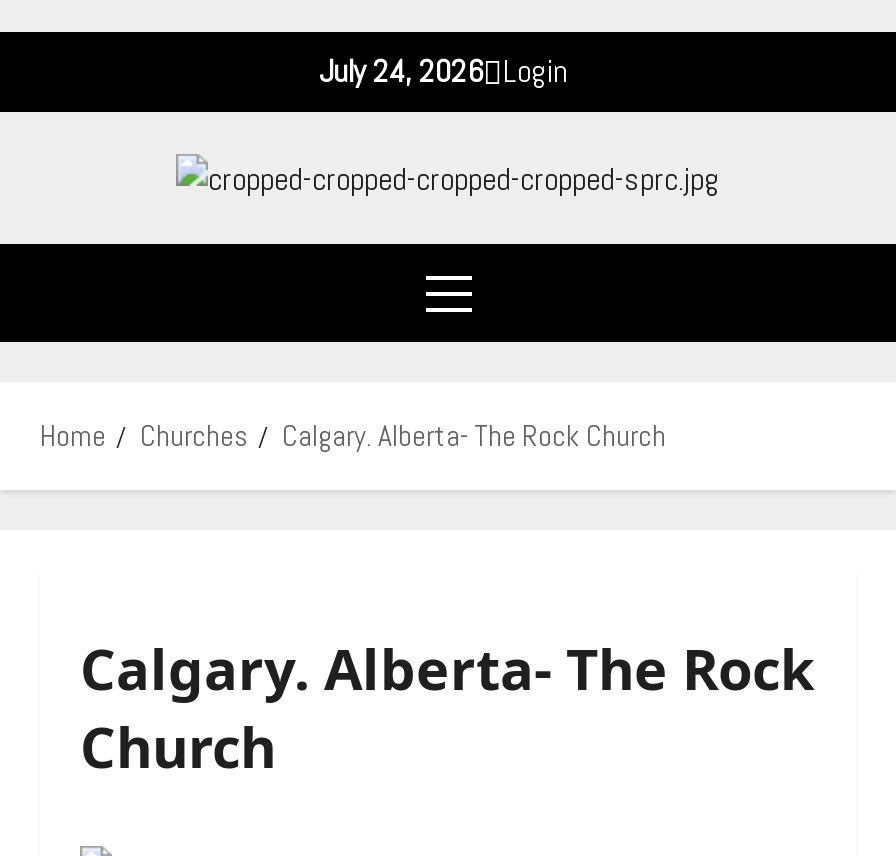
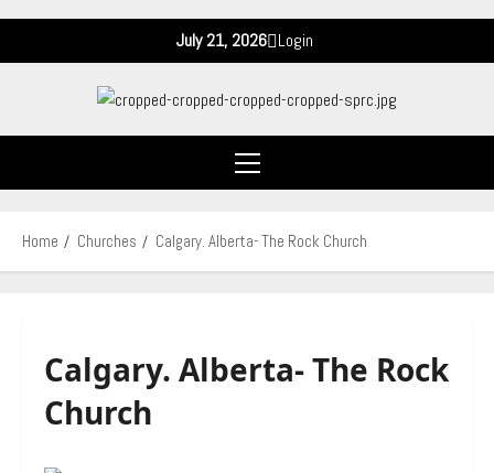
[319,50,567,92] July 24, 2026 Login -> [176,29,313,52] July 21, 2026 Login

